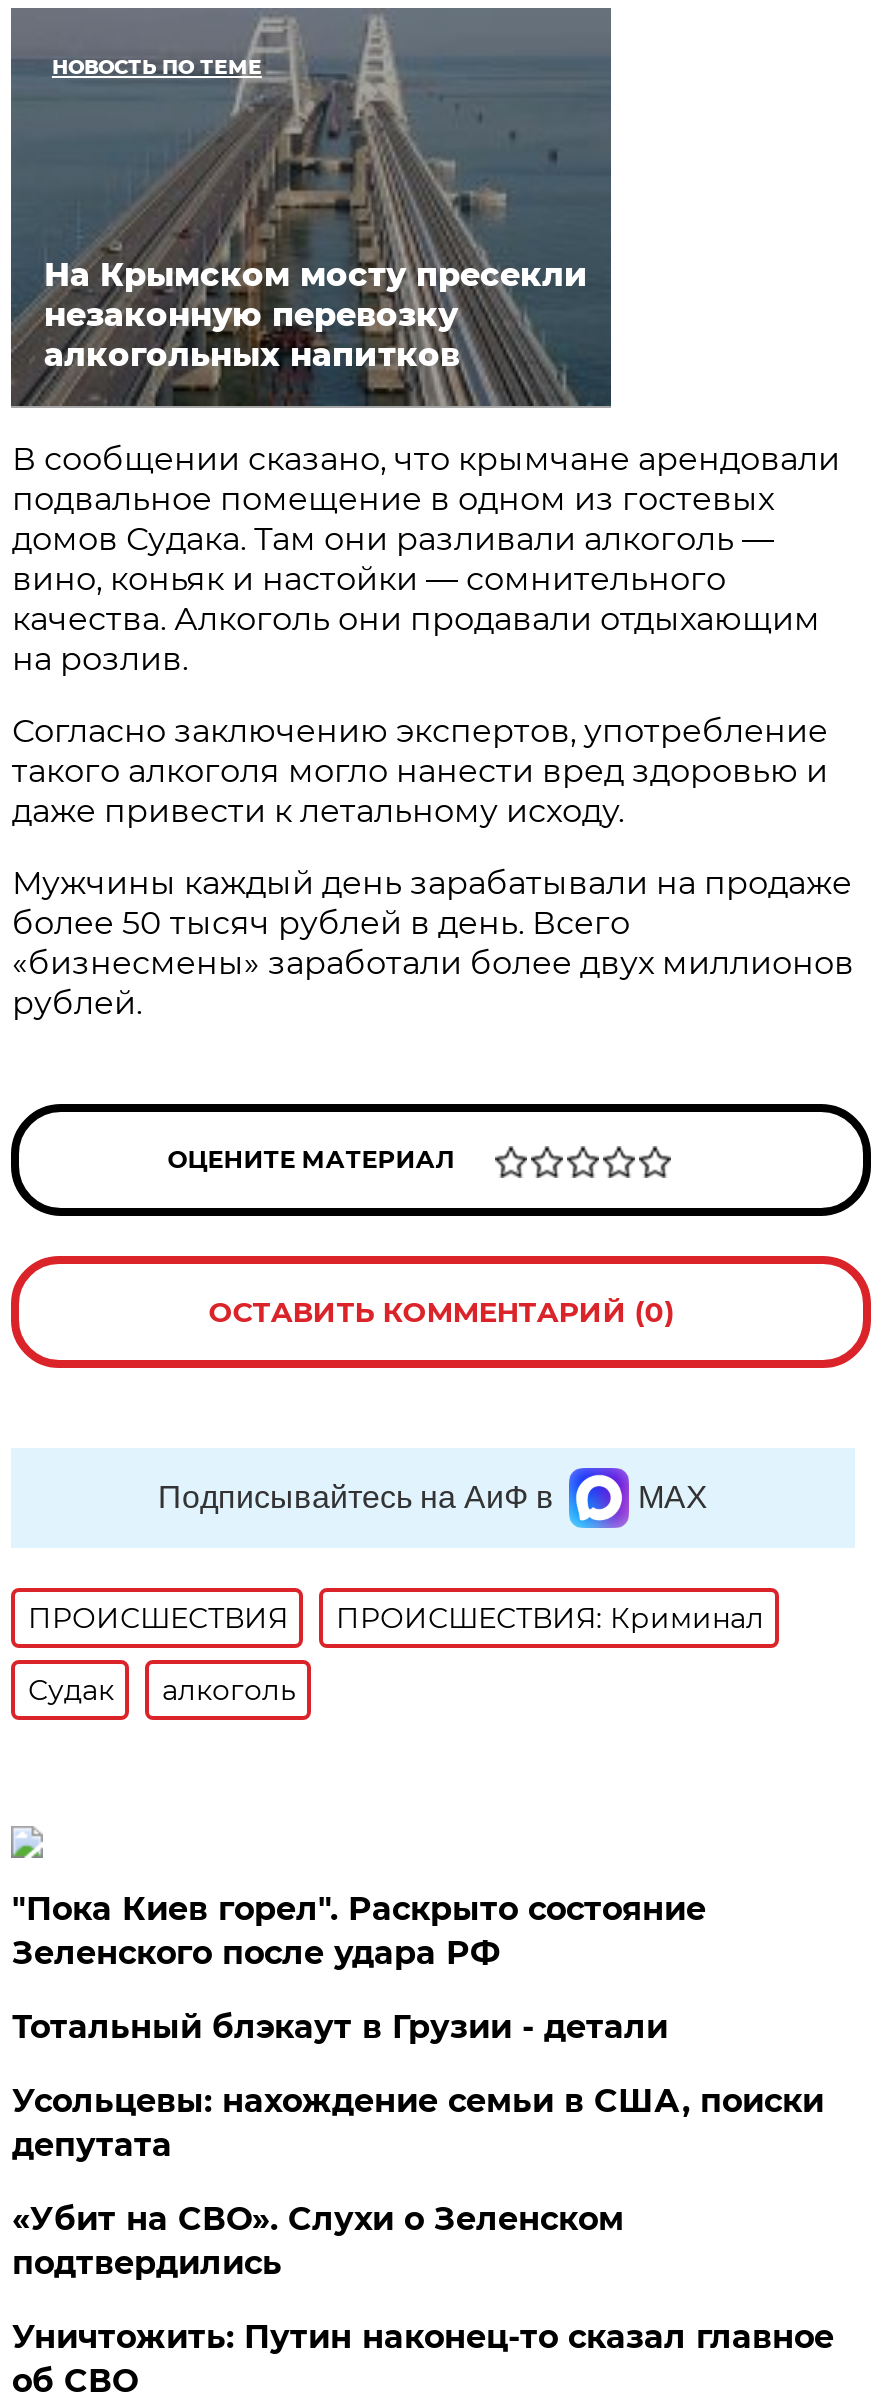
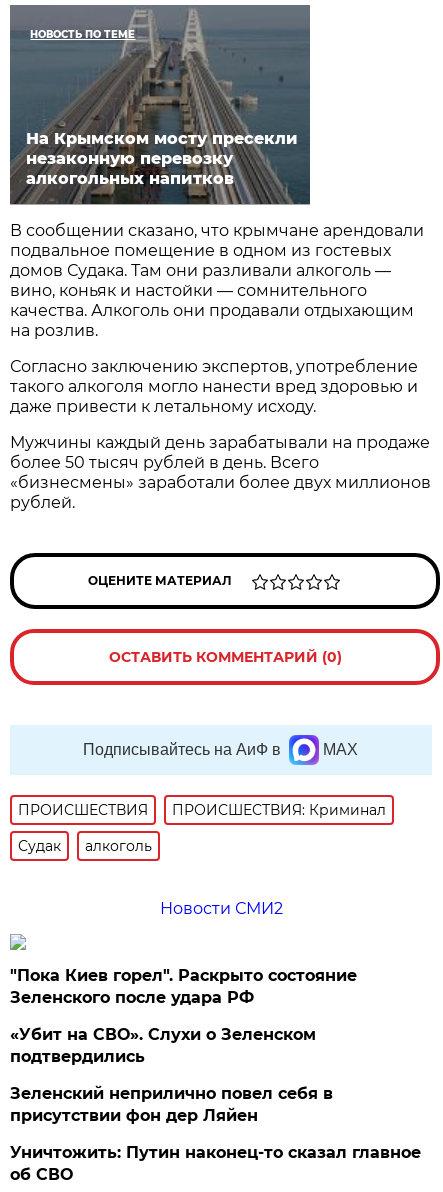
none -> [160,899,283,918] Новости СМИ2
moved [12,1890,706,1972] -> [10,966,357,1007]: "Пока Киев горел". Раскрыто состояние | Зеленского после удара РФ
[12,2008,824,2164] Тотальный блэкаут в Грузии - детали | Усольцевы: нахождение семьи в США, поиски | депутата -> none
moved [12,2200,624,2282] -> [10,1025,316,1066]: «Убит на СВО». Слухи о Зеленском | подтвердились
none -> [10,1084,333,1125] Зеленский неприлично повел cебя в | присутствии фон дер Ляйен

